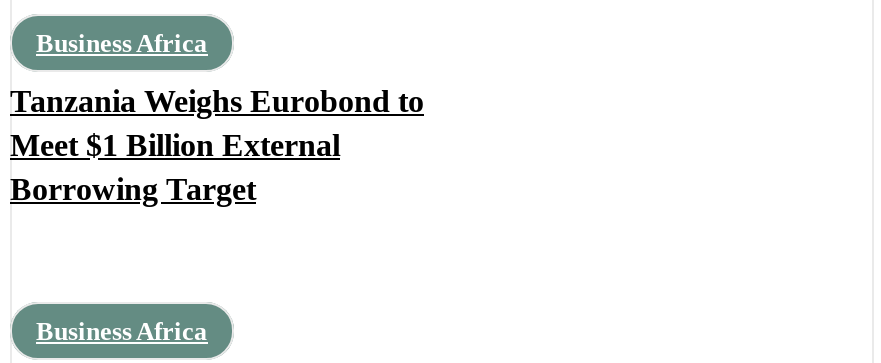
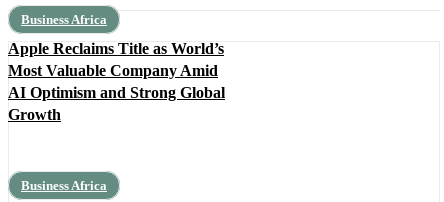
[10,84,424,206] Tanzania Weighs Eurobond to | Meet $1 Billion External | Borrowing Target -> [8,40,225,123] Apple Reclaims Title as World’s | Most Valuable Company Amid | AI Optimism and Strong Global | Growth

